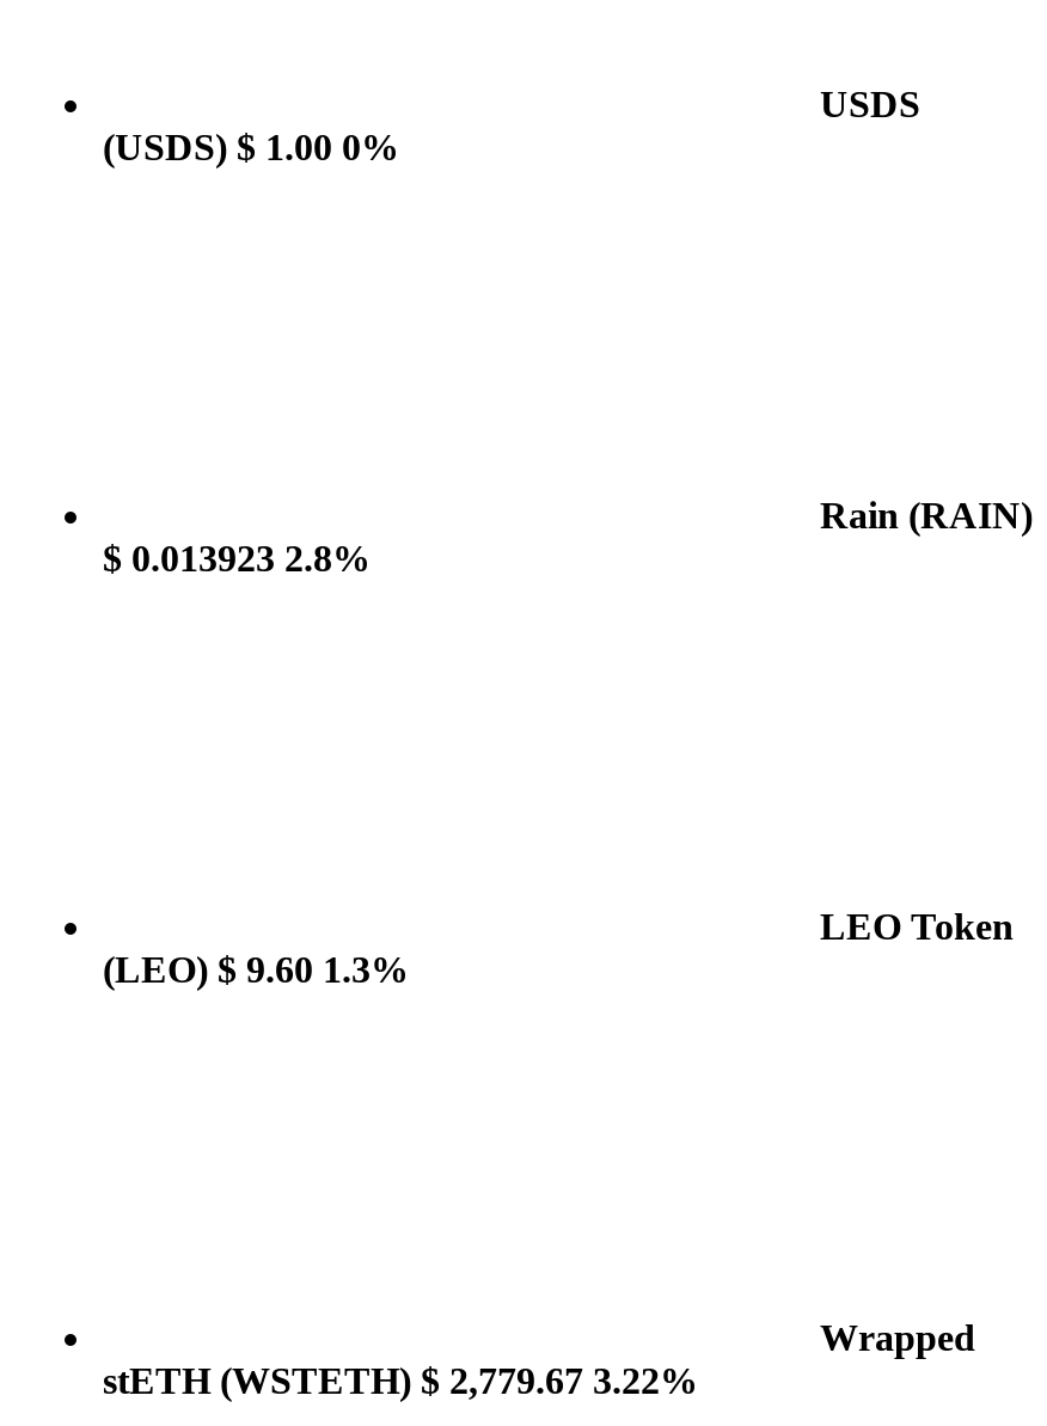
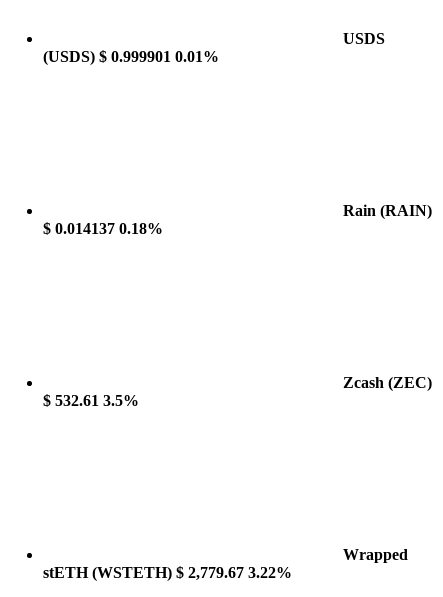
[103,127,399,167] (USDS) $ 1.00 0% -> [43,48,219,65] (USDS) $ 0.999901 0.01%
[103,538,371,579] $ 0.013923 2.8% -> [43,220,163,237] $ 0.014137 0.18%
[103,906,1014,990] LEO Token | (LEO) $ 9.60 1.3% -> [43,374,432,409] Zcash (ZEC) | $ 532.61 3.5%

